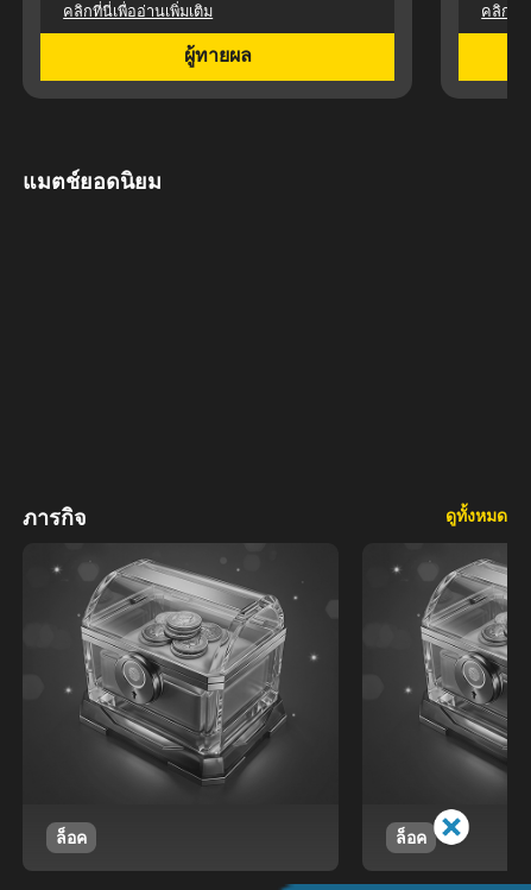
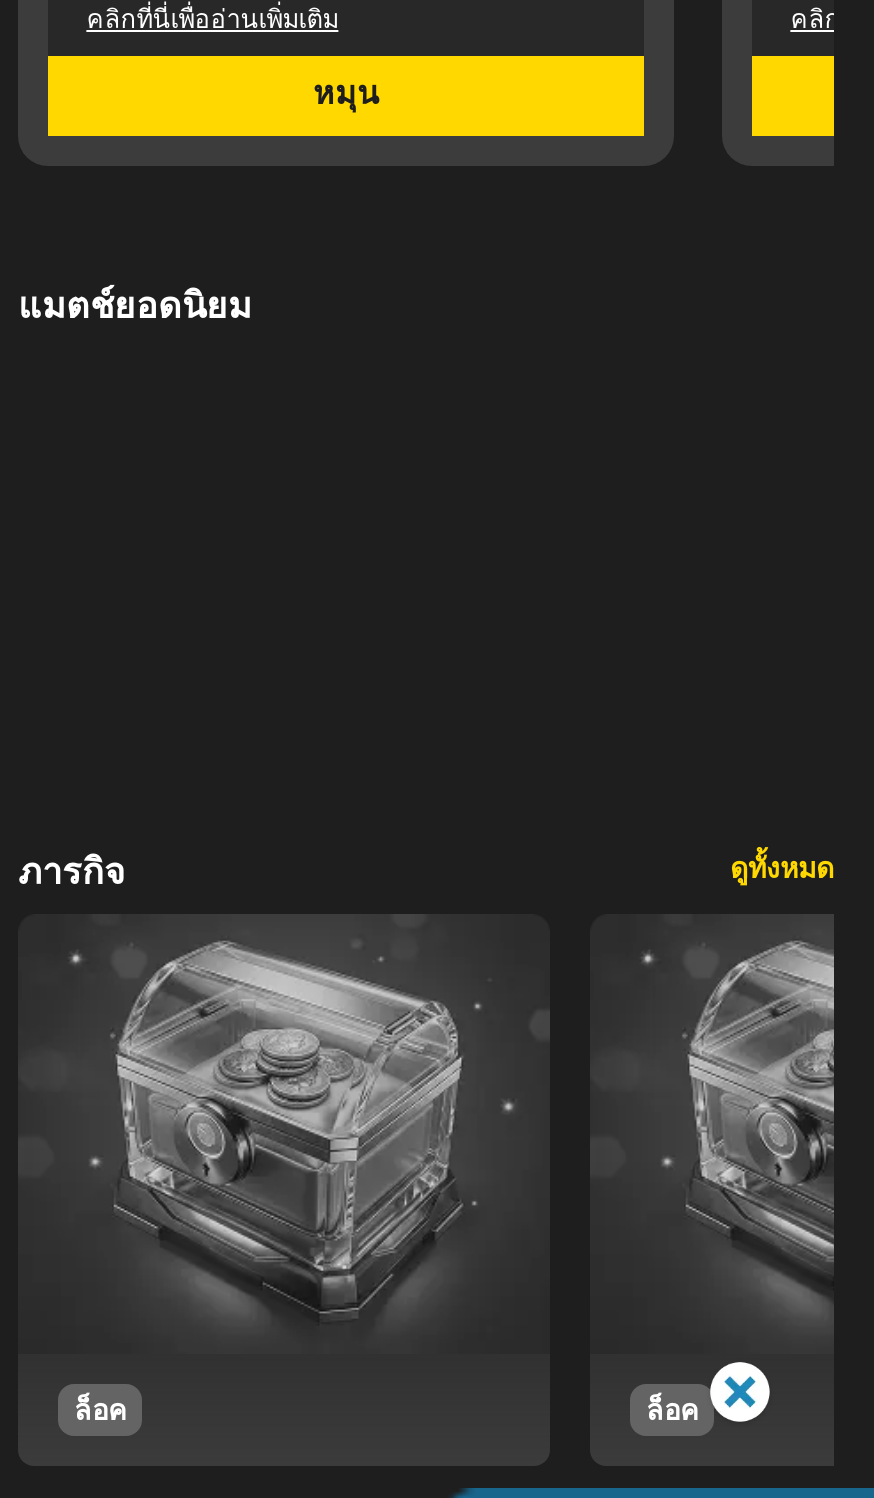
[184,45,251,69] ผู้ทายผล -> [313,76,379,116] หมุน

